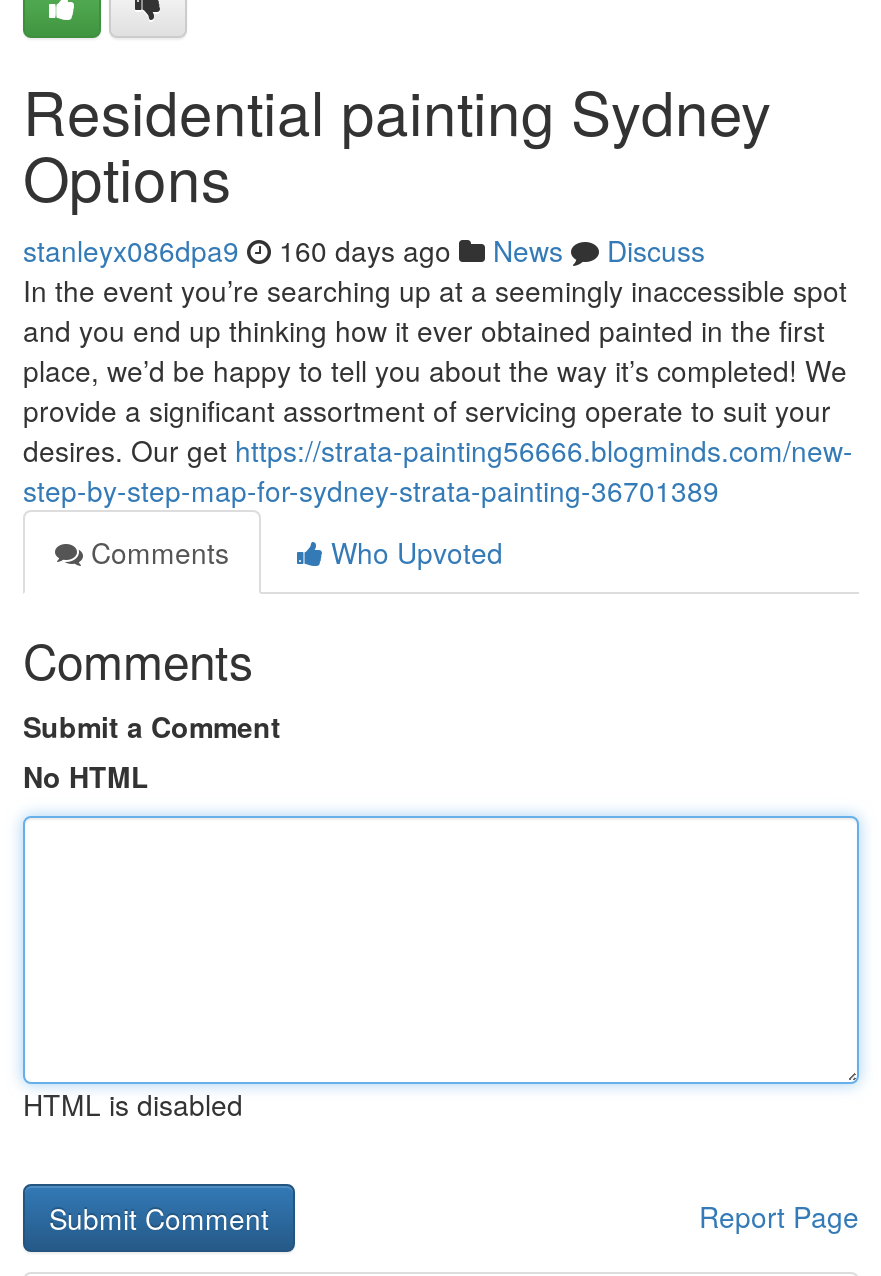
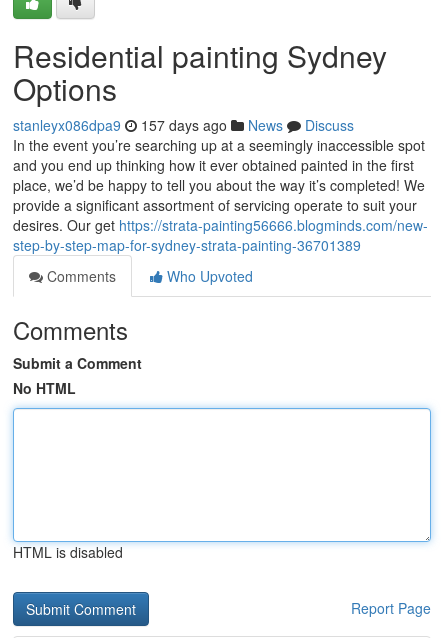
[23,230,705,270] stanleyx086dpa9 160 days ago News Discuss -> [13,115,354,135] stanleyx086dpa9 157 days ago News Discuss

